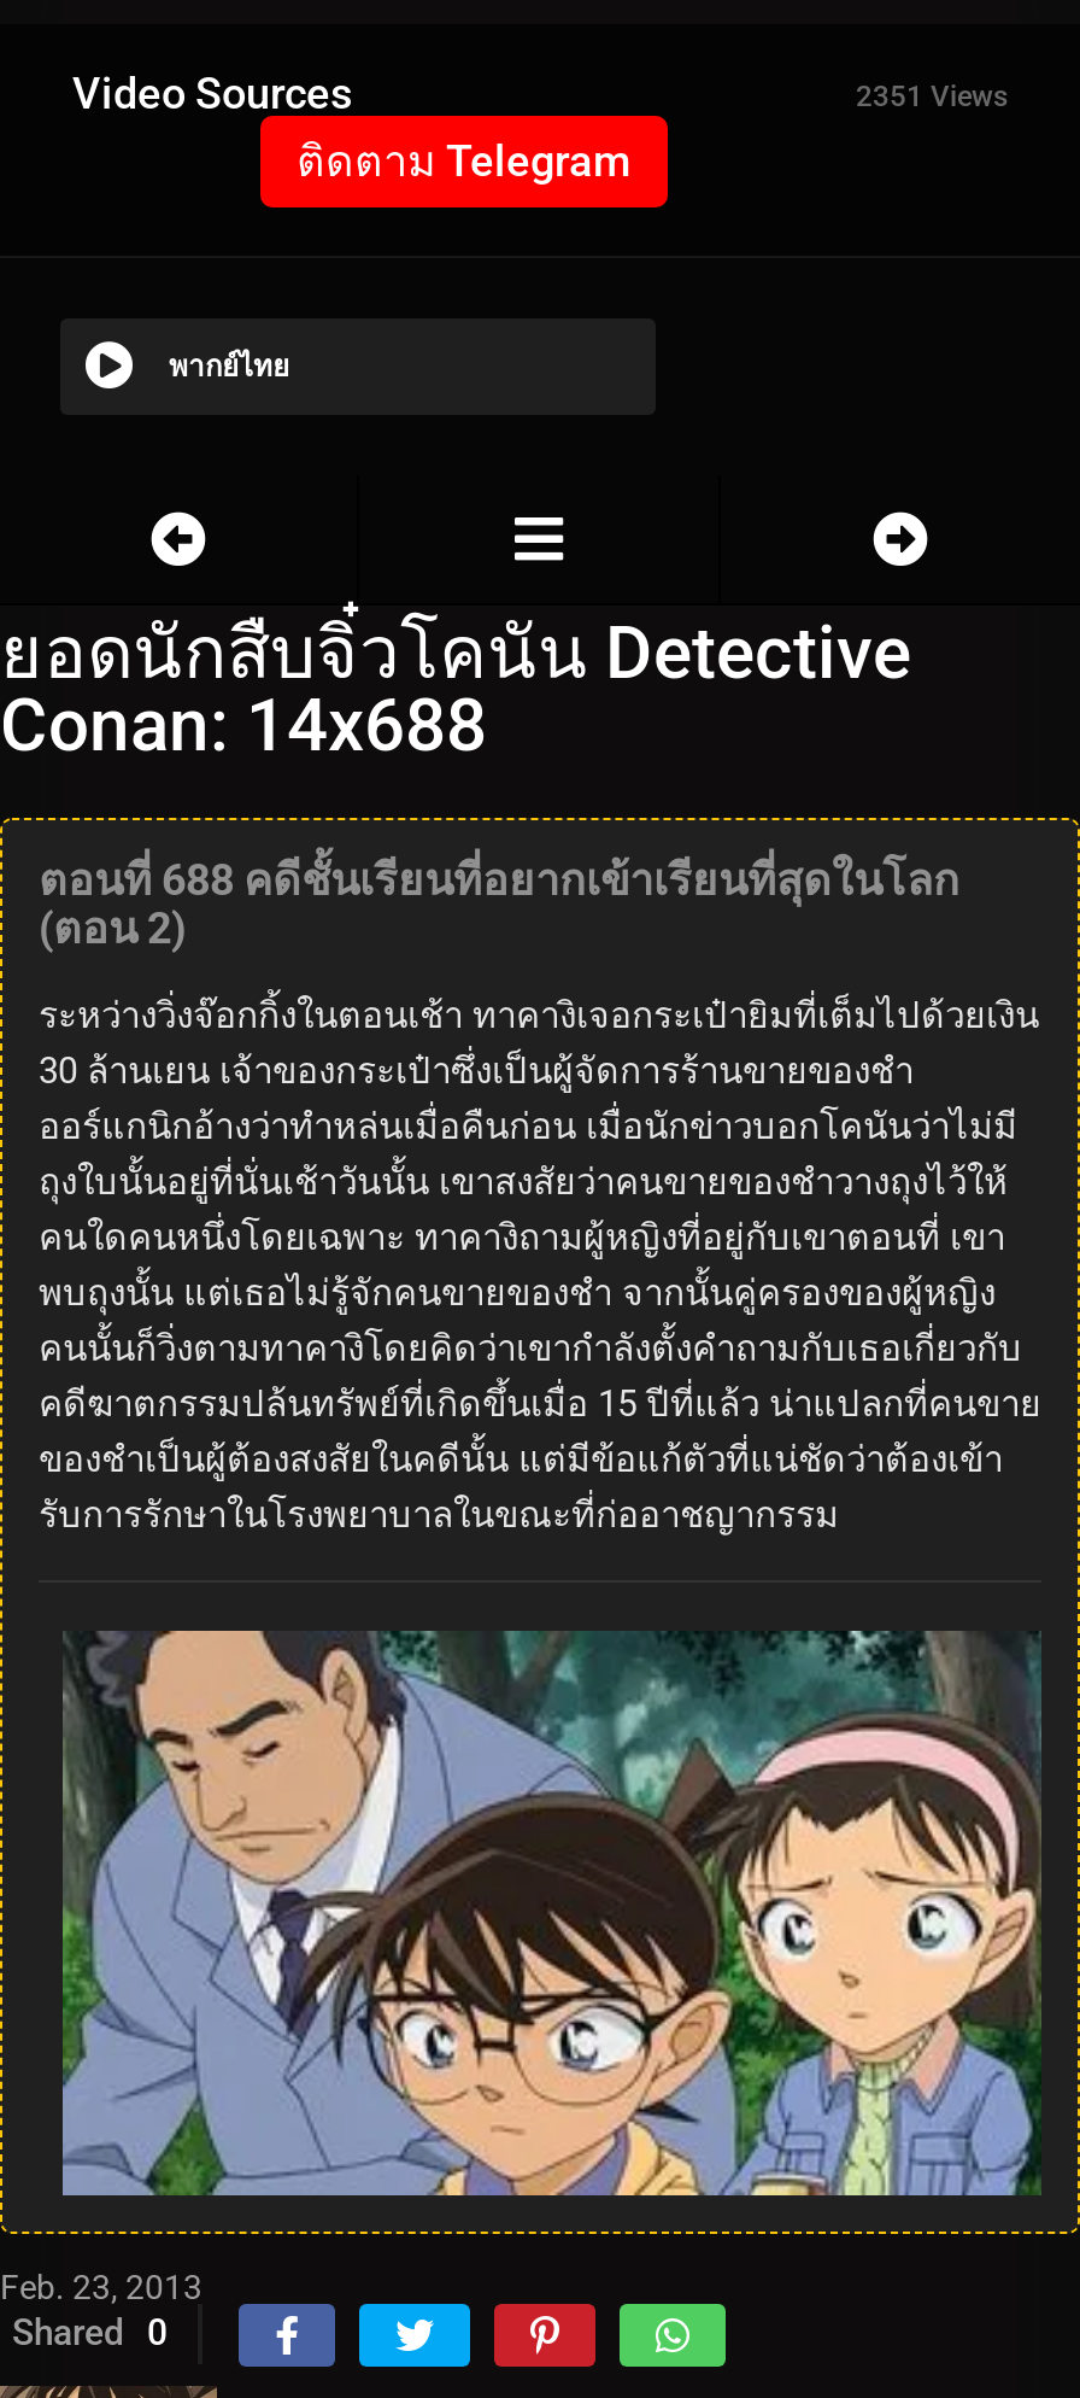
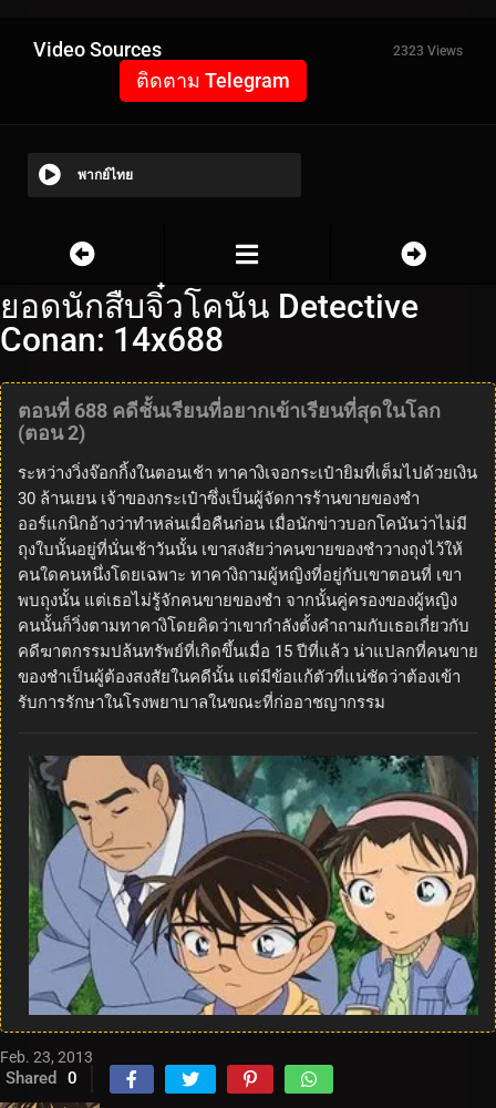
[856,79,1008,113] 2351 Views -> [393,43,463,59] 2323 Views

